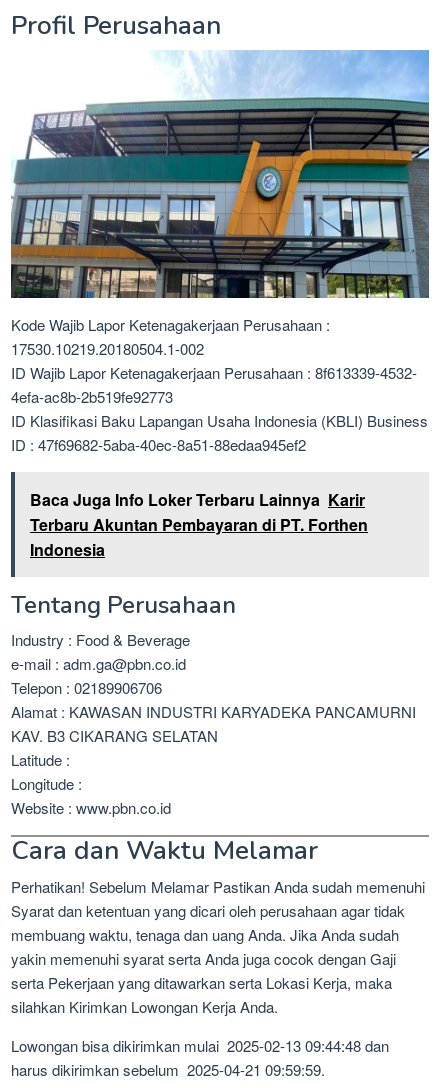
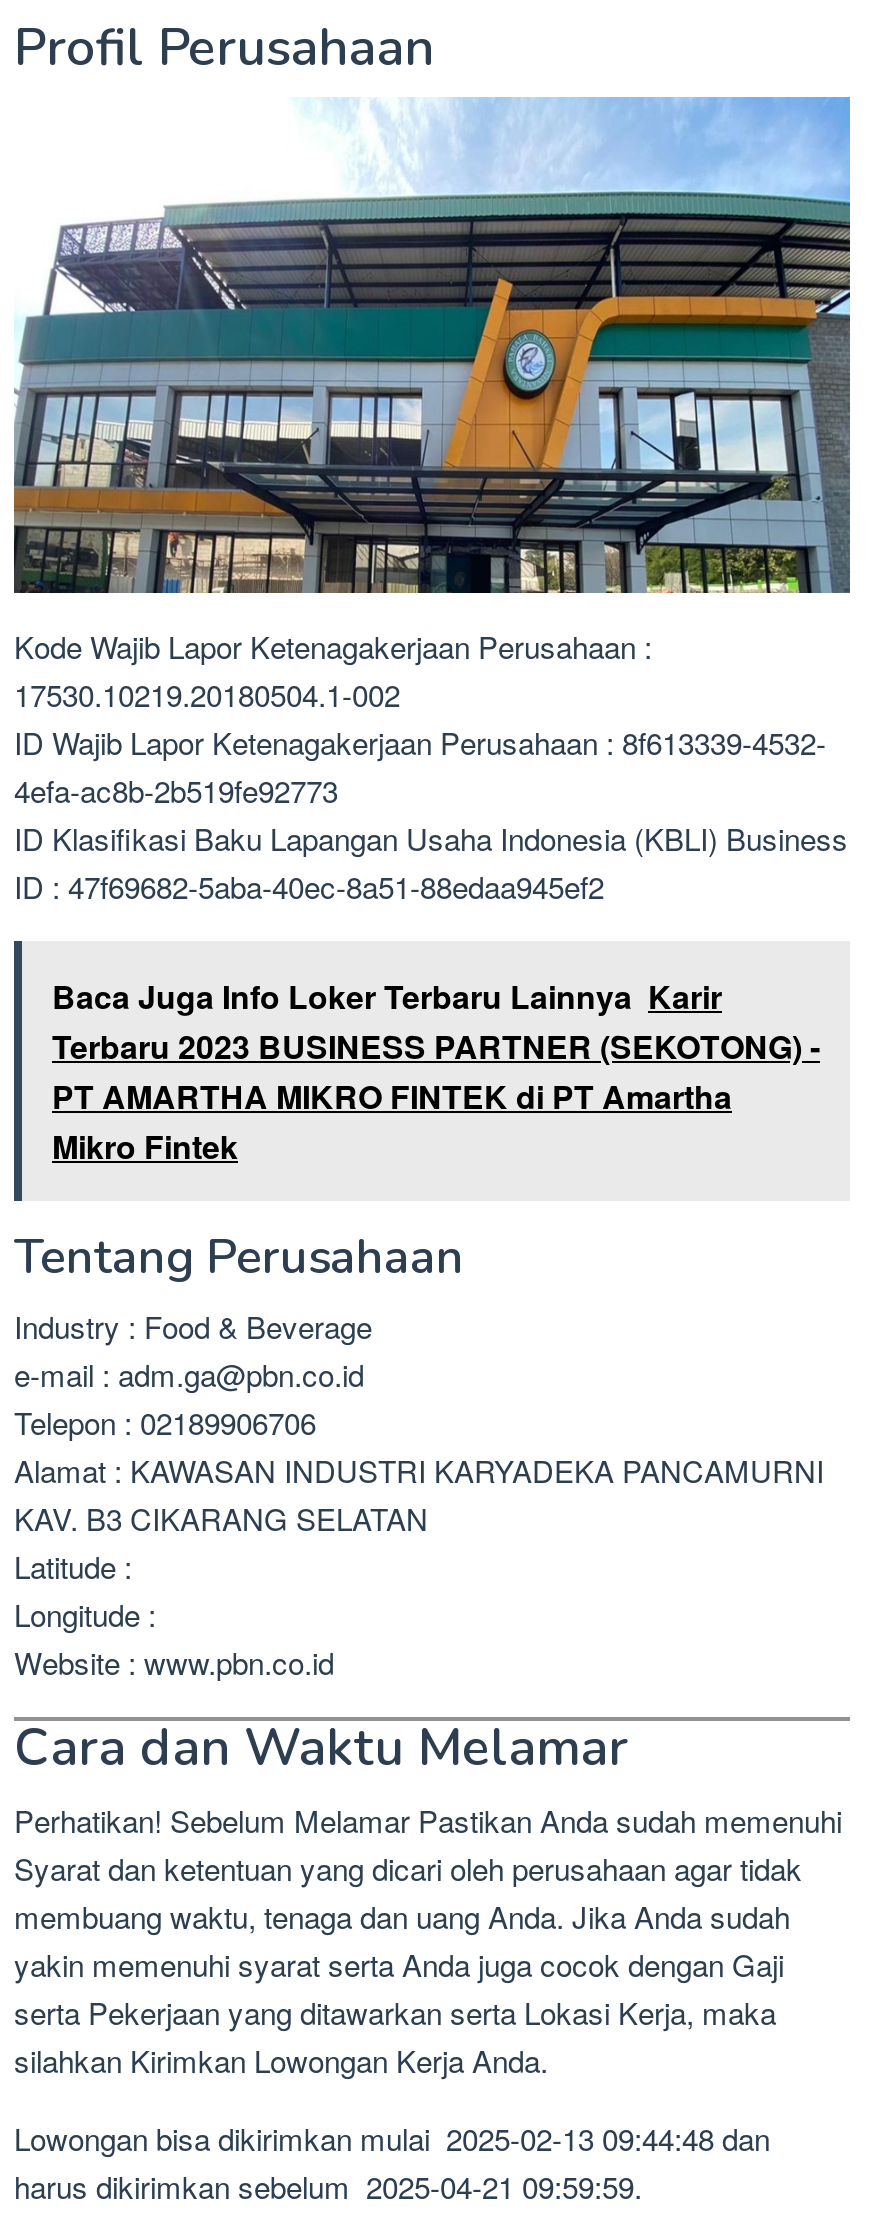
[30,513,368,561] Terbaru Akuntan Pembayaran di PT. Forthen | Indonesia -> [52,1023,820,1169] Terbaru 2023 BUSINESS PARTNER (SEKOTONG) - | PT AMARTHA MIKRO FINTEK di PT Amartha | Mikro Fintek

